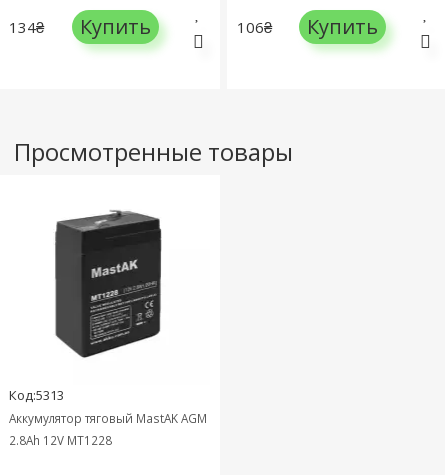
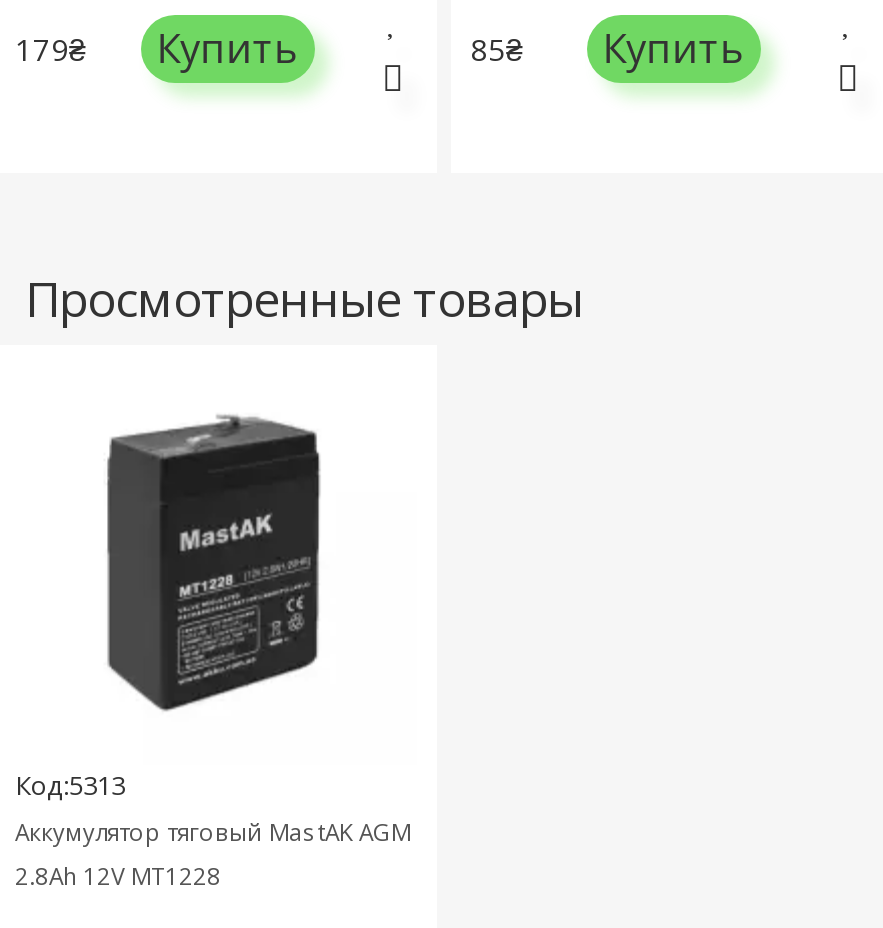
[9,12,151,39] 134₴ Купить -> [15,20,299,74] 179₴ Купить
[236,16,271,36] 106₴ -> [470,28,522,68] 85₴

